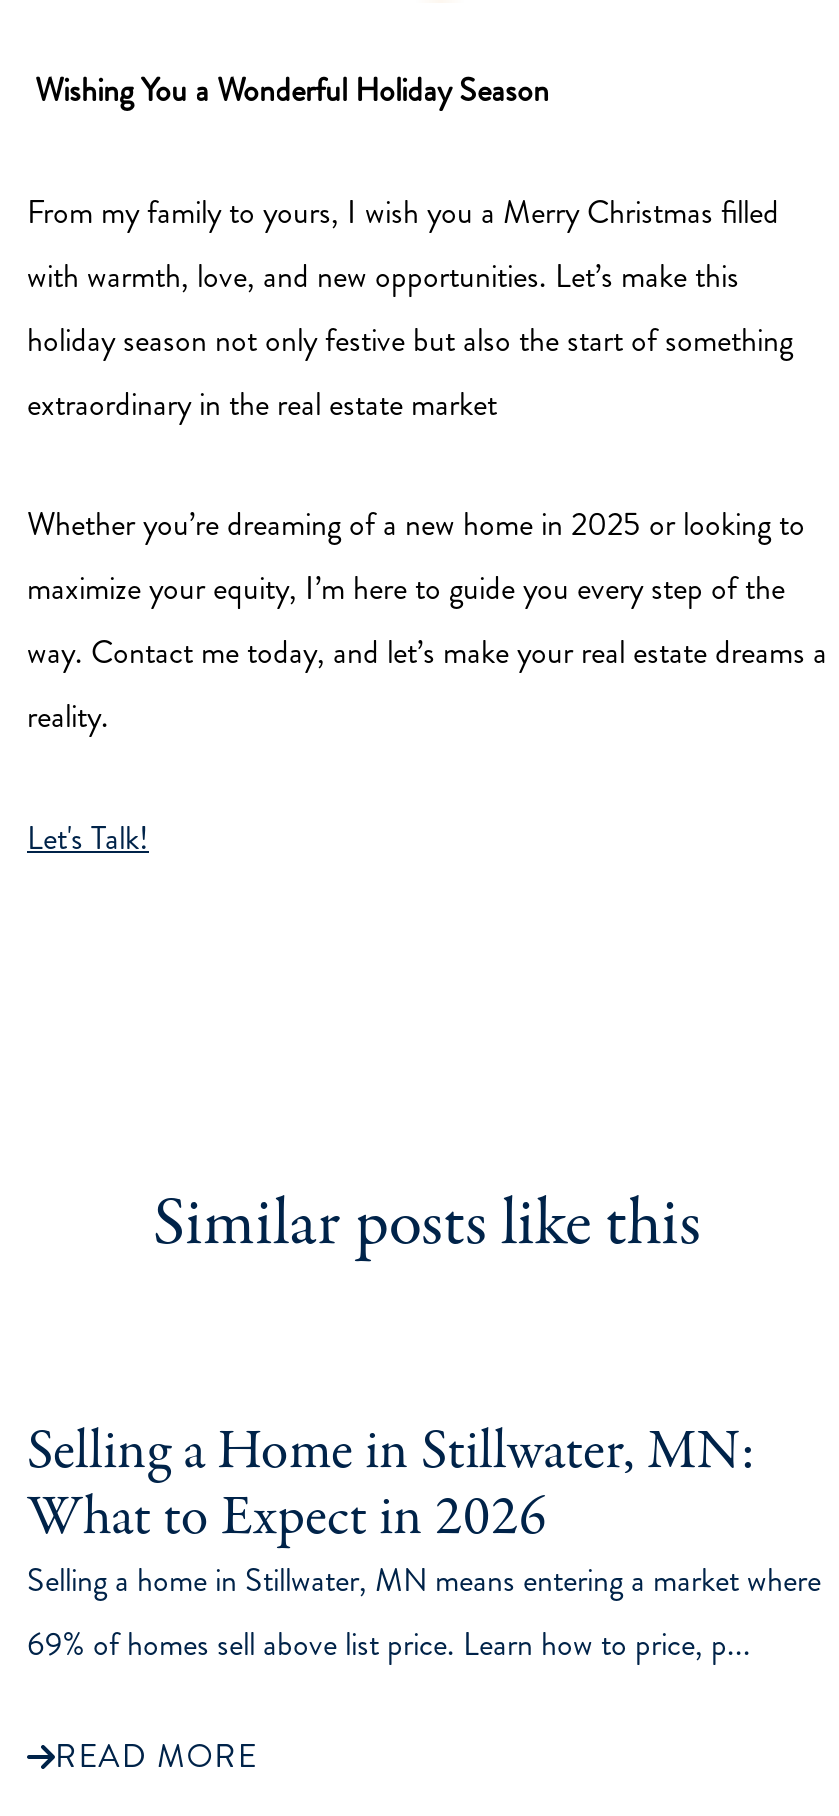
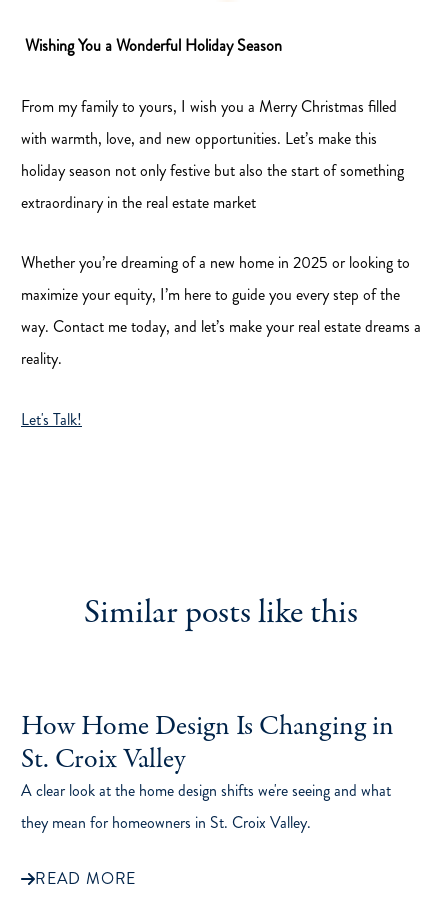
[27,1414,821,1666] Selling a Home in Stillwater, MN: | What to Expect in 2026 | Selling a home in Stillwater, MN means entering a market where | 69% of homes sell above list price. Learn how to price, p... -> [21,708,394,834] How Home Design Is Changing in | St. Croix Valley | A clear look at the home design shifts we're seeing and what | they mean for homeowners in St. Croix Valley.

